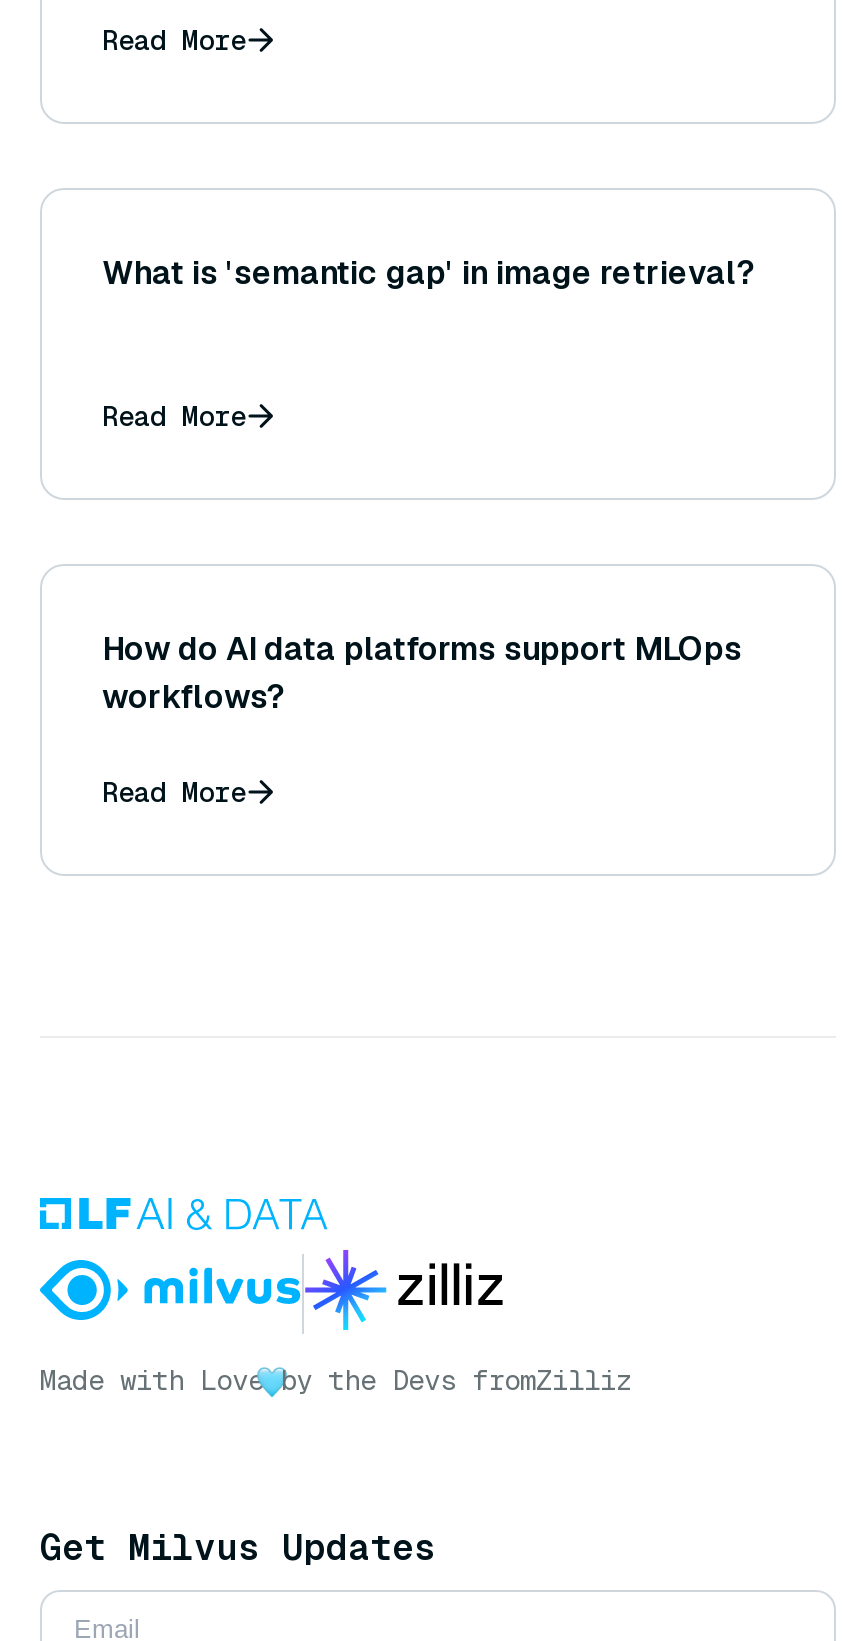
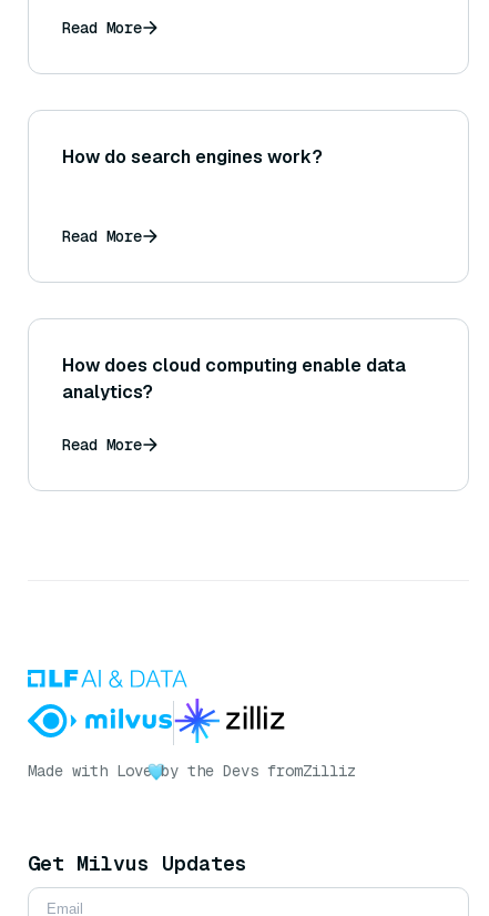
[102,253,756,295] What is 'semantic gap' in image retrieval? -> [62,146,323,169] How do search engines work?
[102,629,742,719] How do AI data platforms support MLOps | workflows? -> [62,354,406,404] How does cloud computing enable data | analytics?

